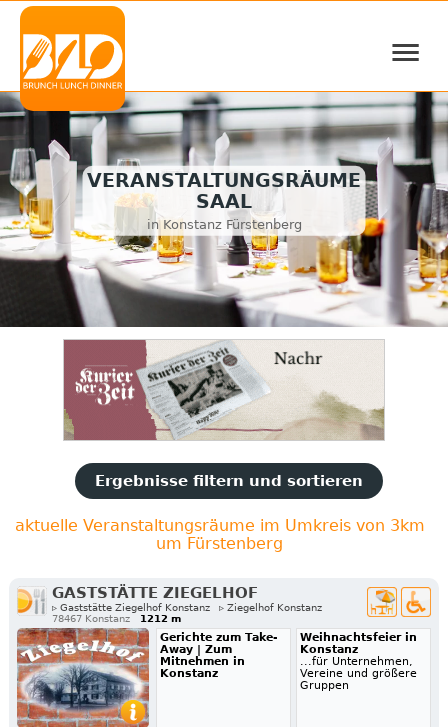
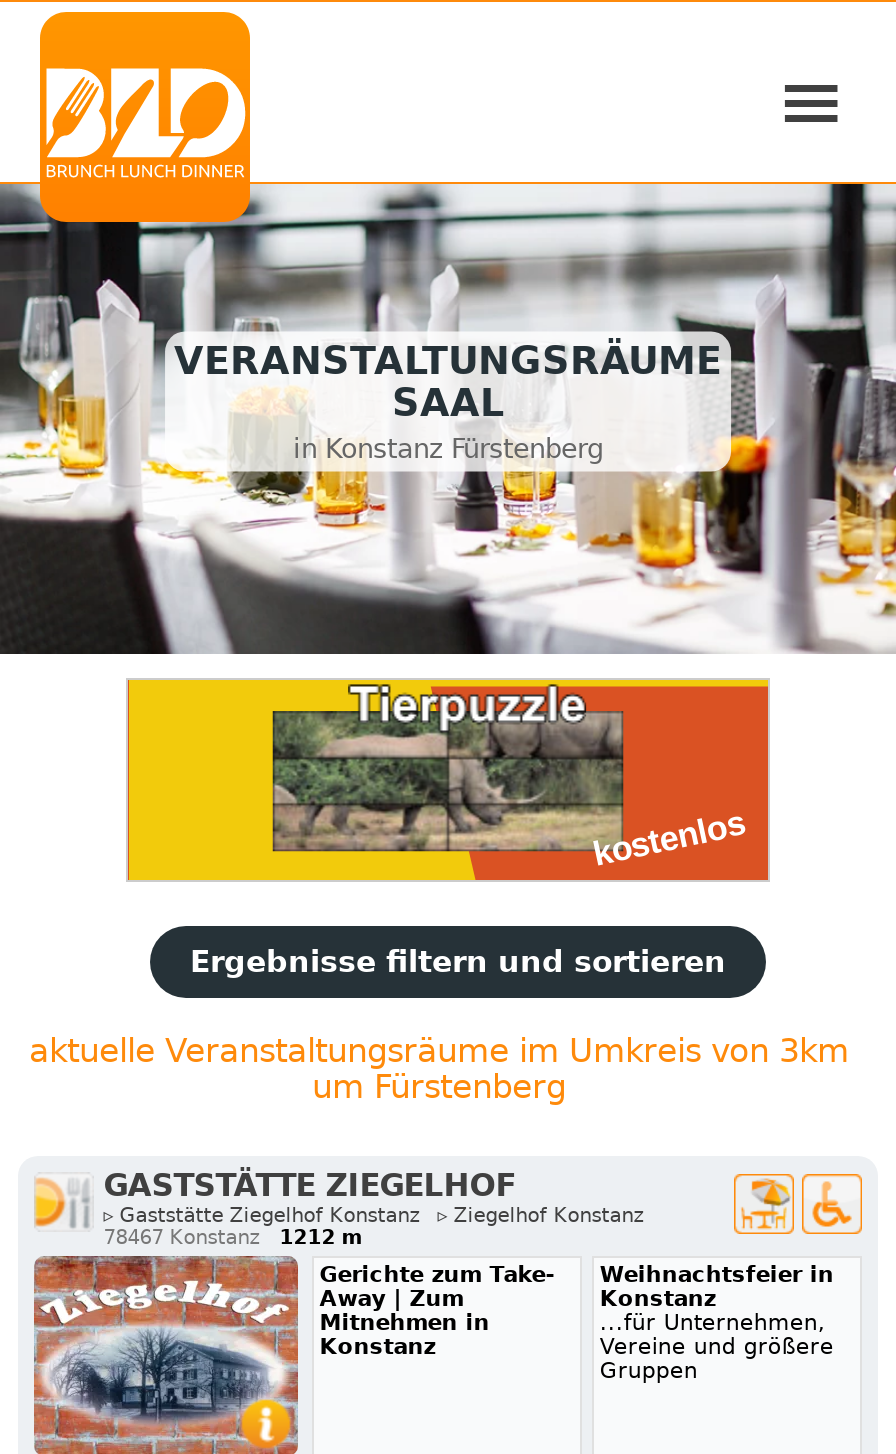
[63,339,384,441] [image] -> [126,678,770,882] [image]

